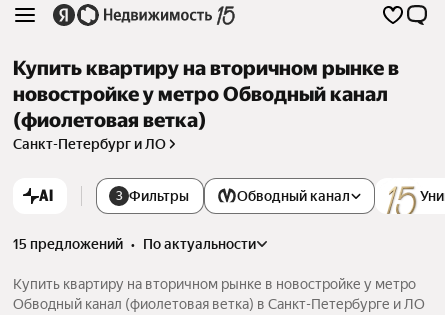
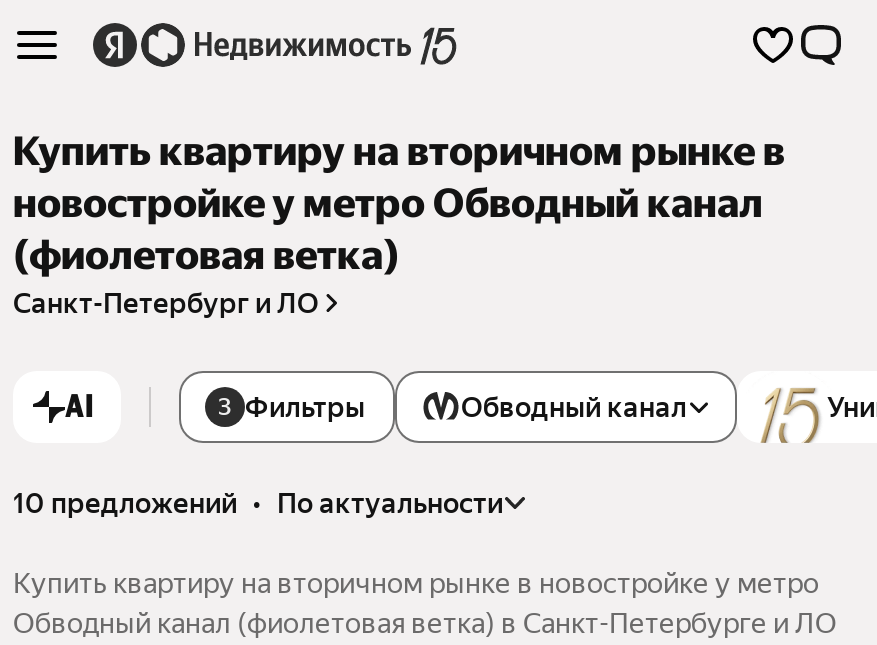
[13,236,256,252] 15 предложений • по актуальности -> [13,487,503,519] 10 предложений • по актуальности

